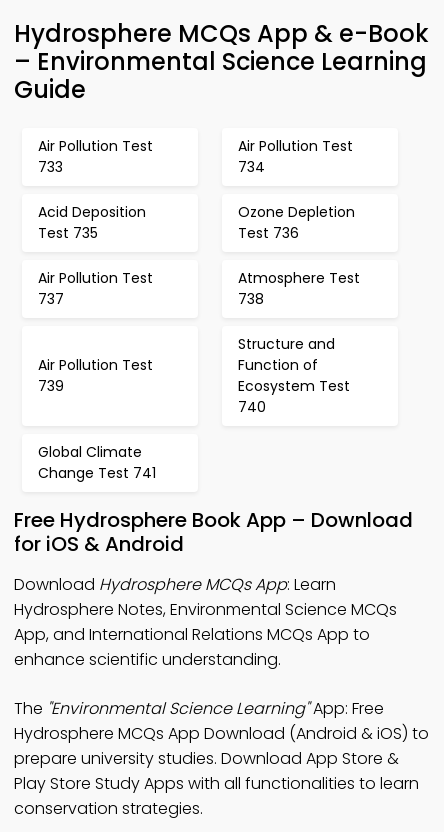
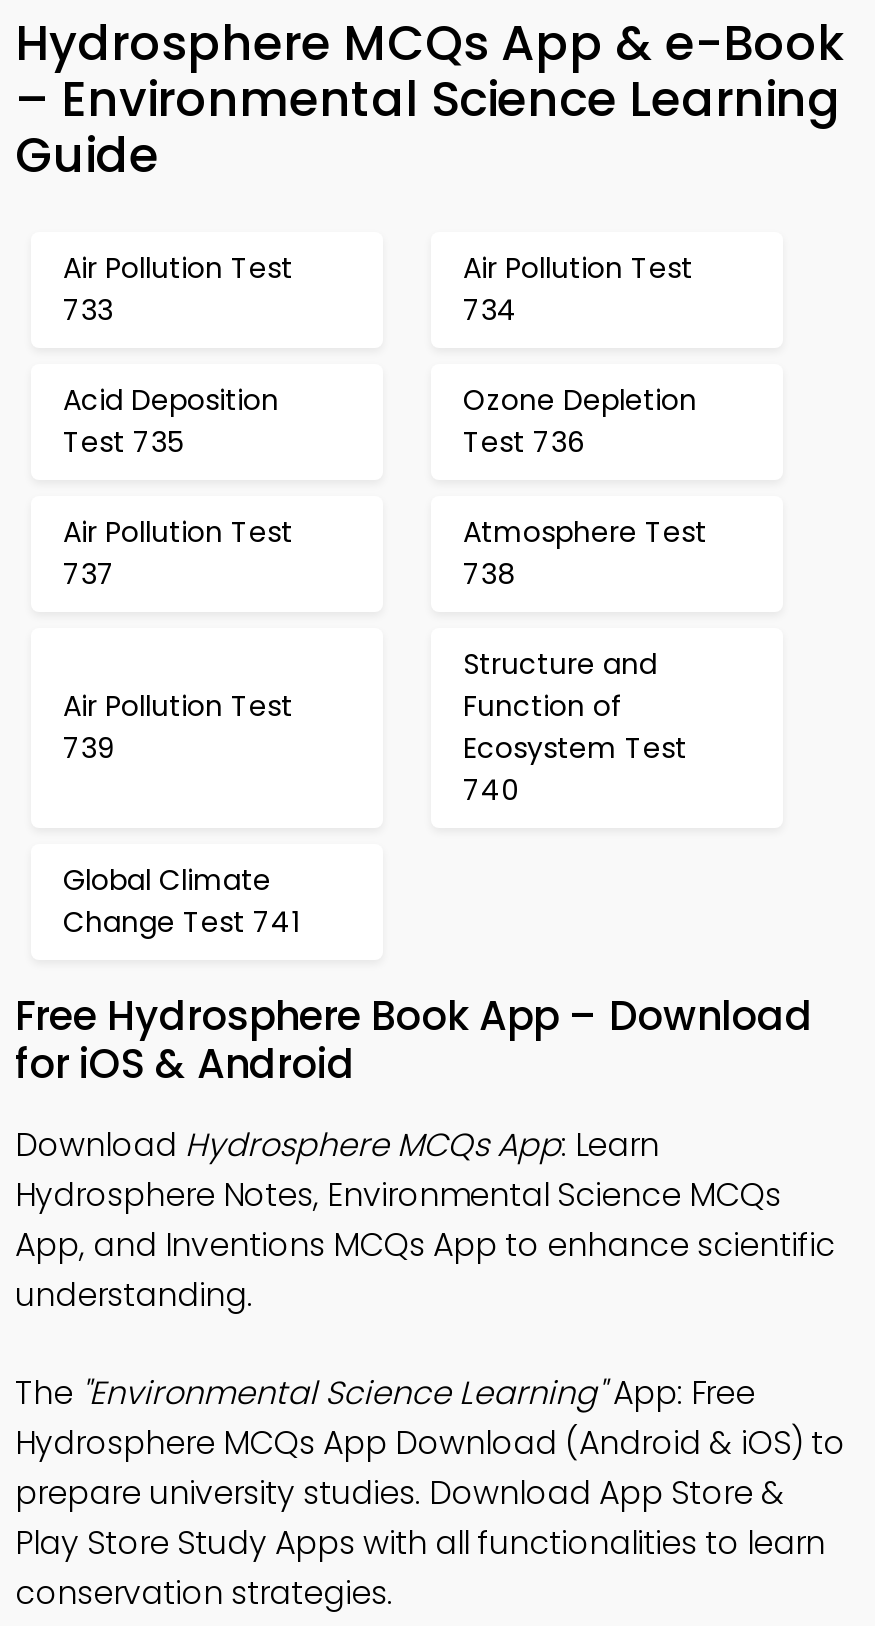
[14,623,370,671] App, and International Relations MCQs App to | enhance scientific understanding. -> [15,1222,835,1318] App, and Inventions MCQs App to enhance scientific | understanding.

